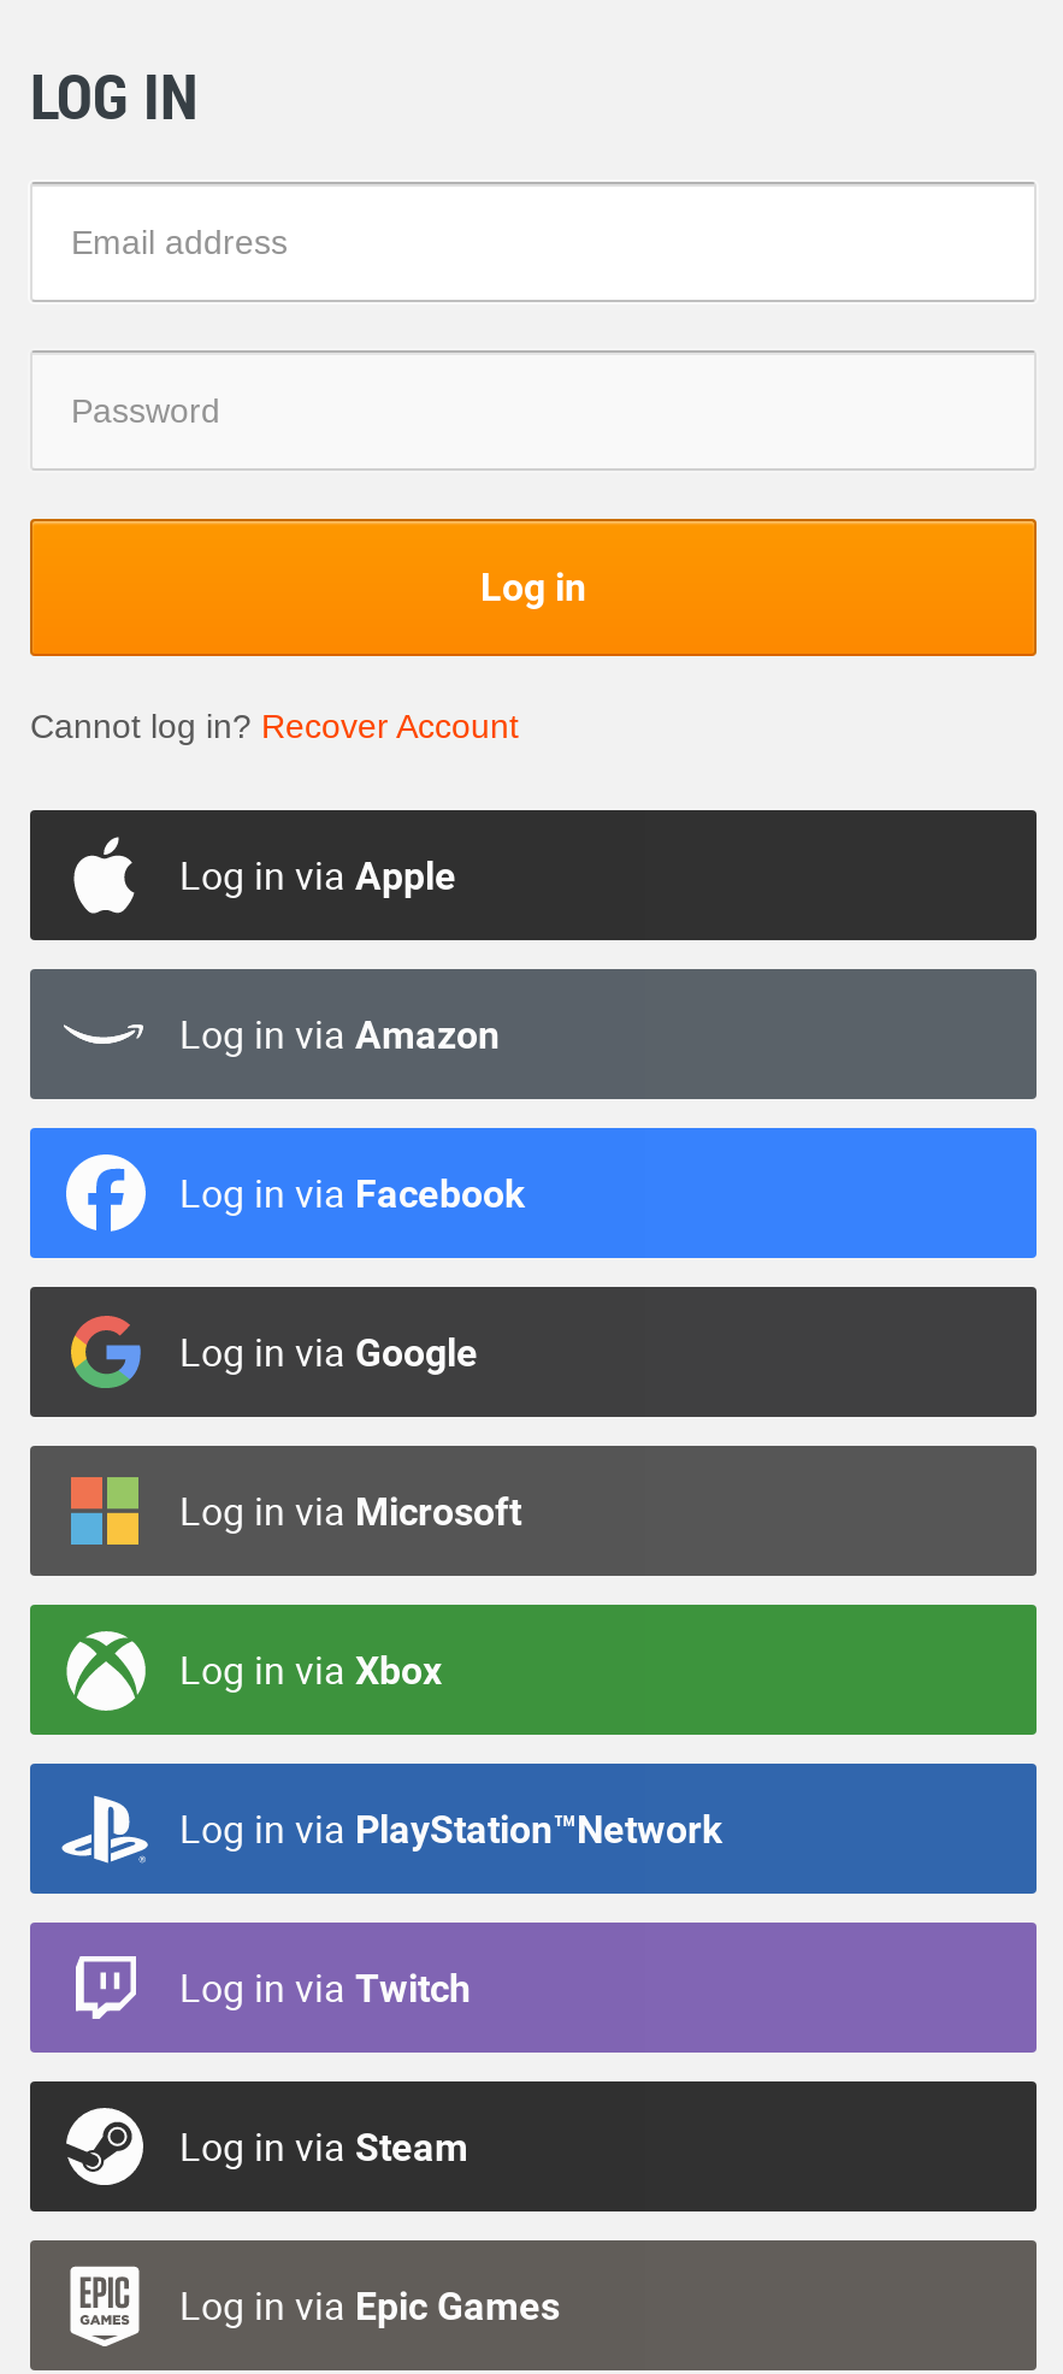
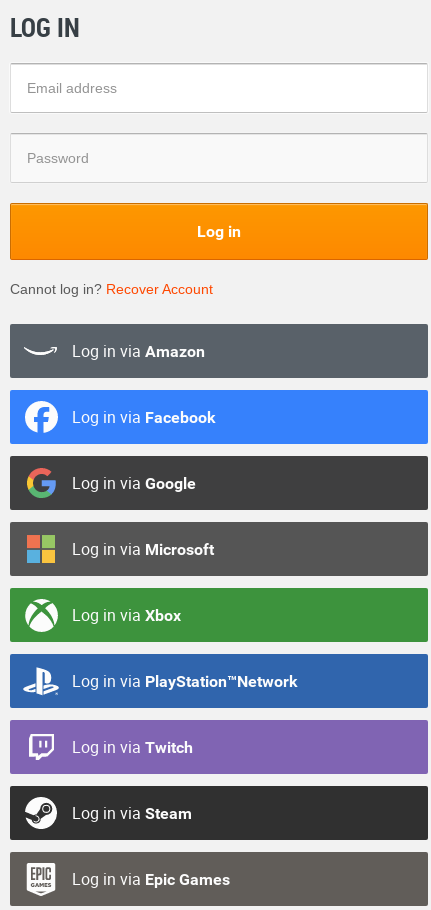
[179,848,456,900] Log in via Apple -> none

